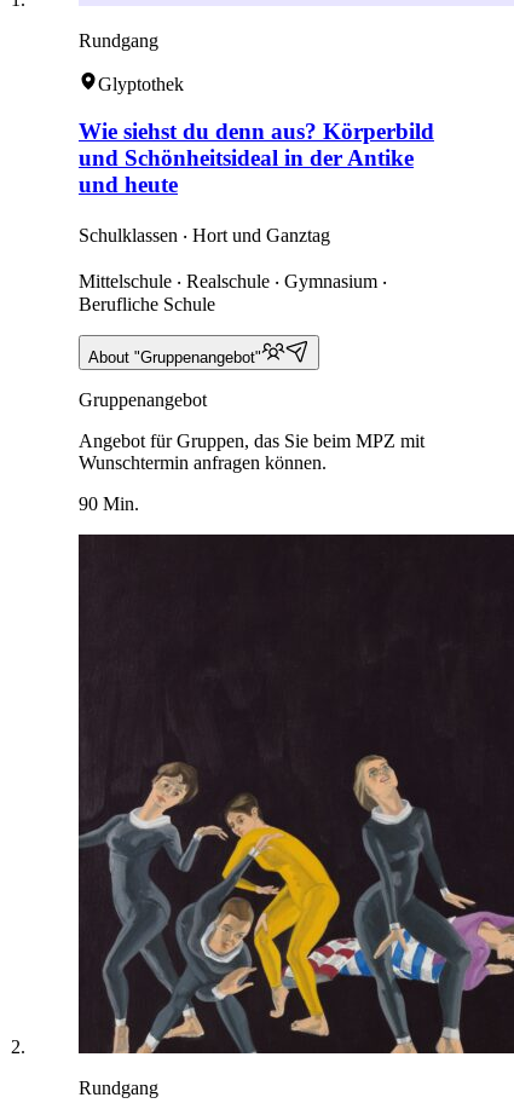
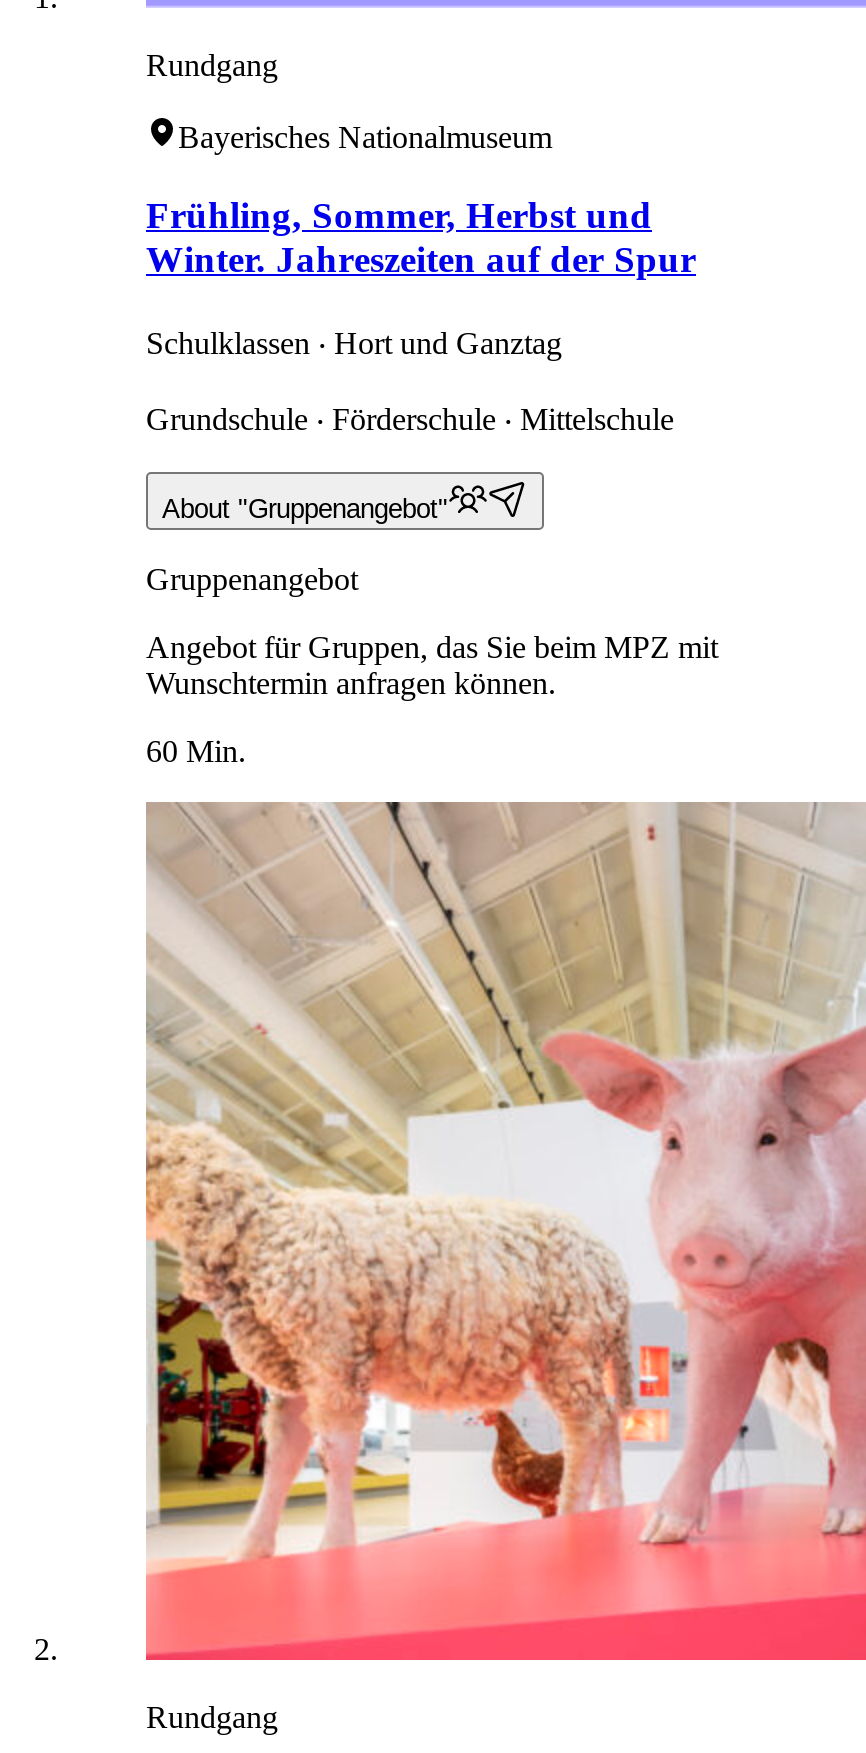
[98,74,184,94] Glyptothek -> [178,120,552,154] Bayerisches Nationalmuseum
[79,118,434,197] Wie siehst du denn aus? Körperbild | und Schönheitsideal in der Antike | und heute -> [146,194,696,280] Frühling, Sommer, Herbst und | Winter. Jahreszeiten auf der Spur
[79,270,387,314] Mittelschule ‧ Realschule ‧ Gymnasium ‧ | Berufliche Schule -> [146,401,674,435] Grundschule ‧ Förderschule ‧ Mittelschule
[79,493,139,514] 90 Min. -> [146,733,246,767] 60 Min.
[77,533,510,1055] [image] -> [144,800,860,1662] [image]

